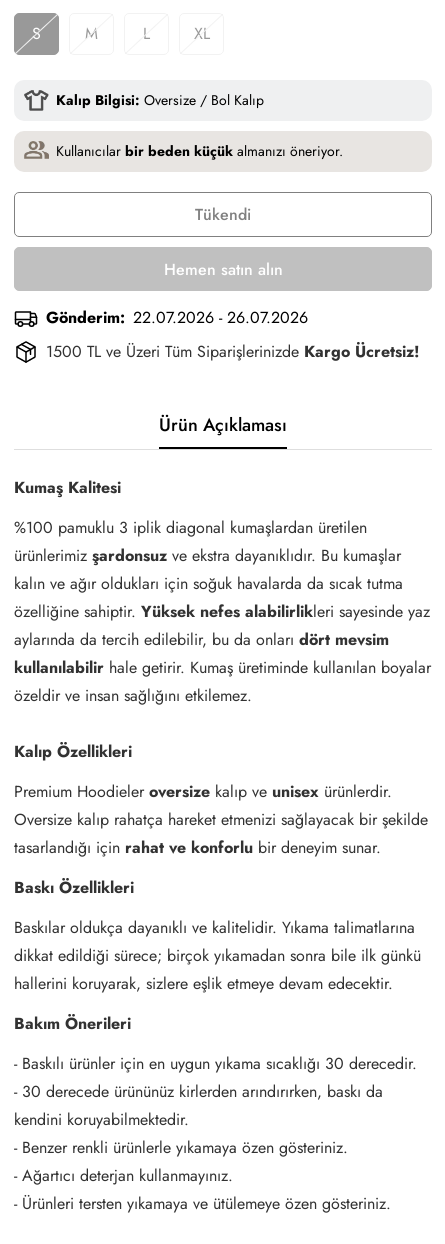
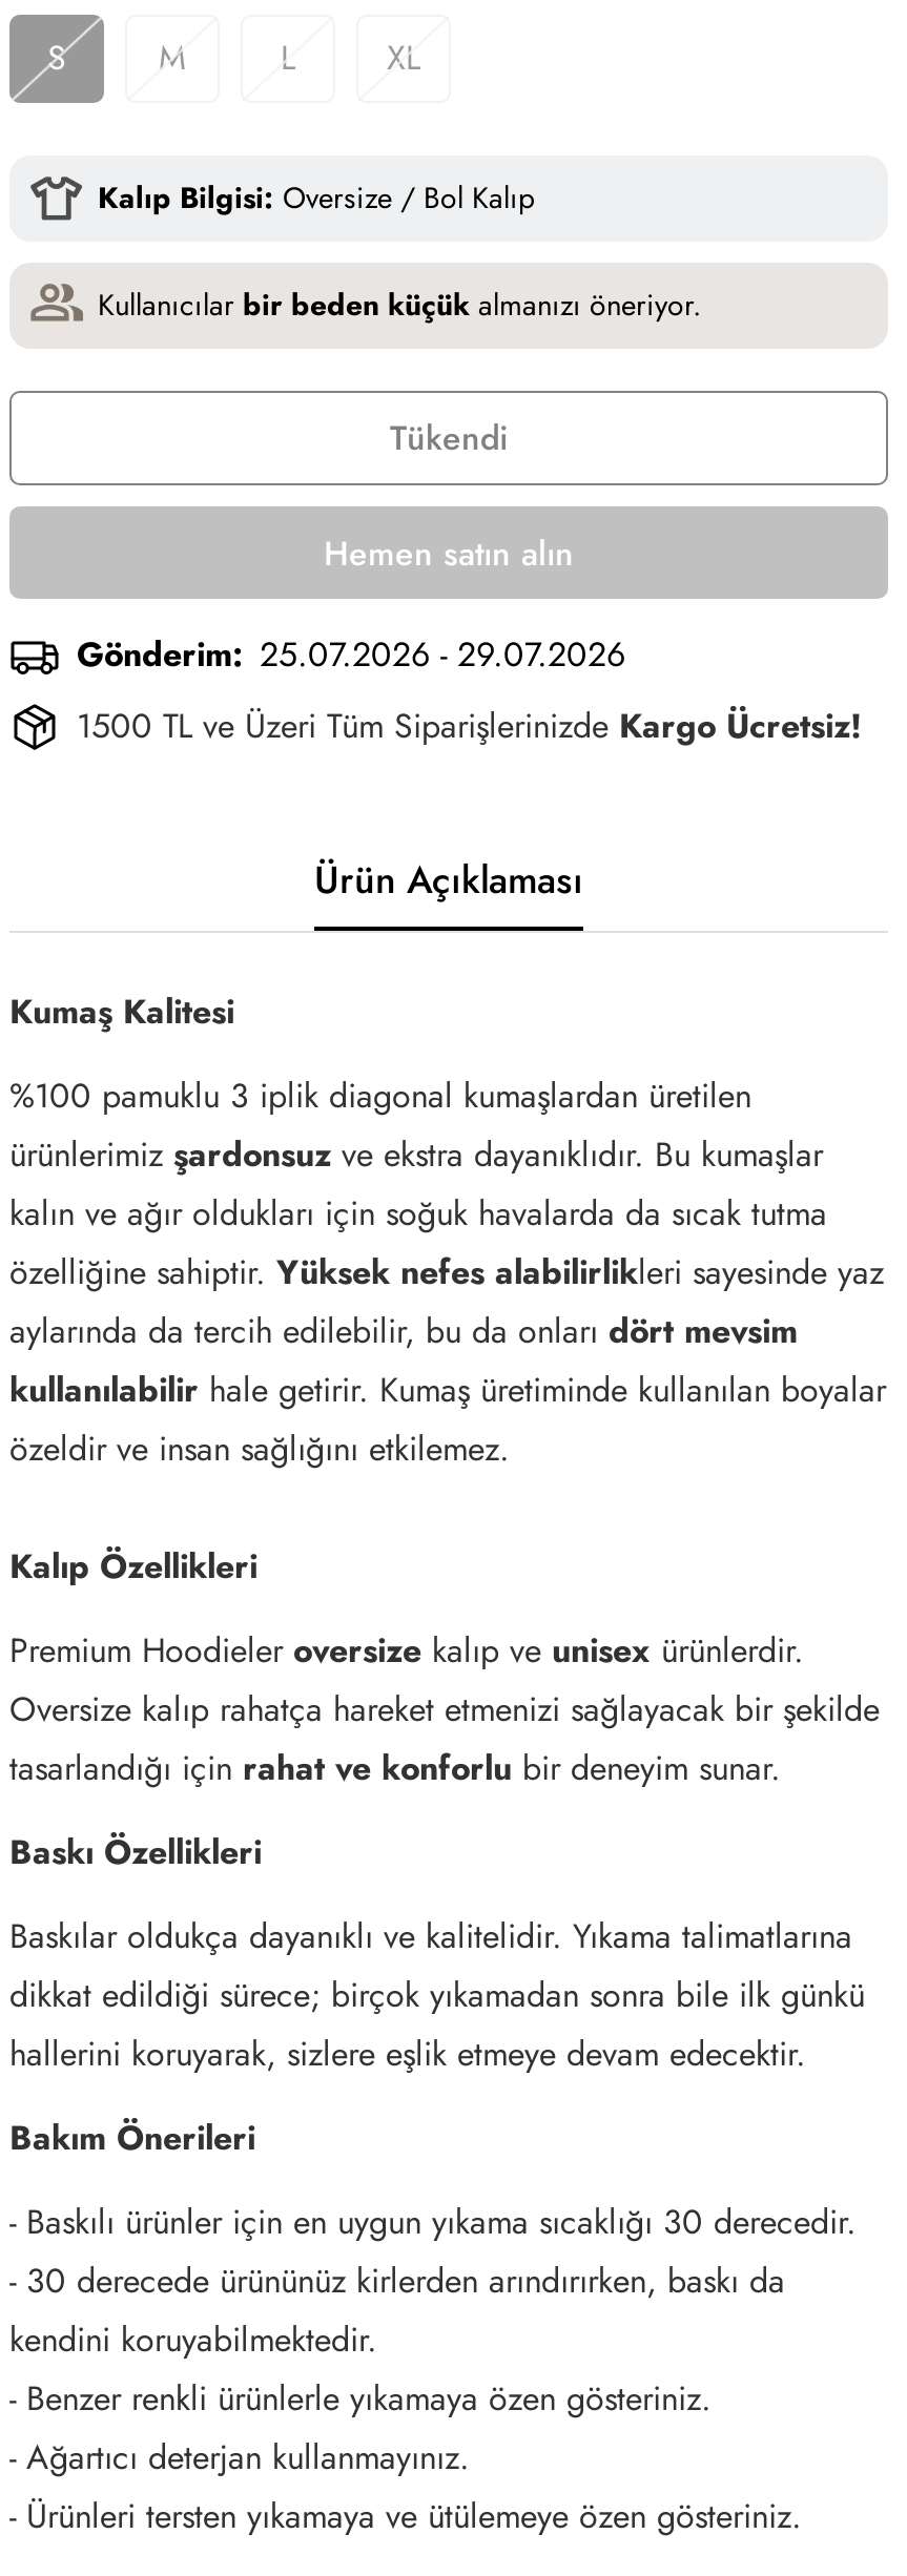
[46,306,308,329] Gönderim: 22.07.2026 - 26.07.2026 -> [77,630,625,679] Gönderim: 25.07.2026 - 29.07.2026

